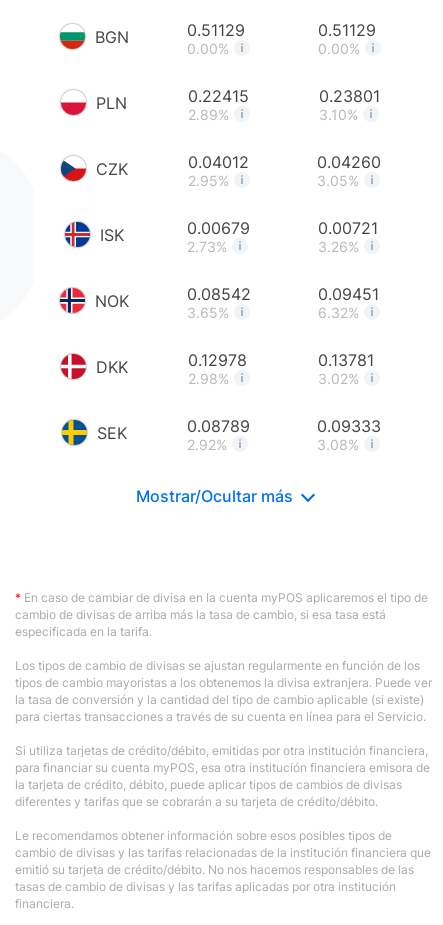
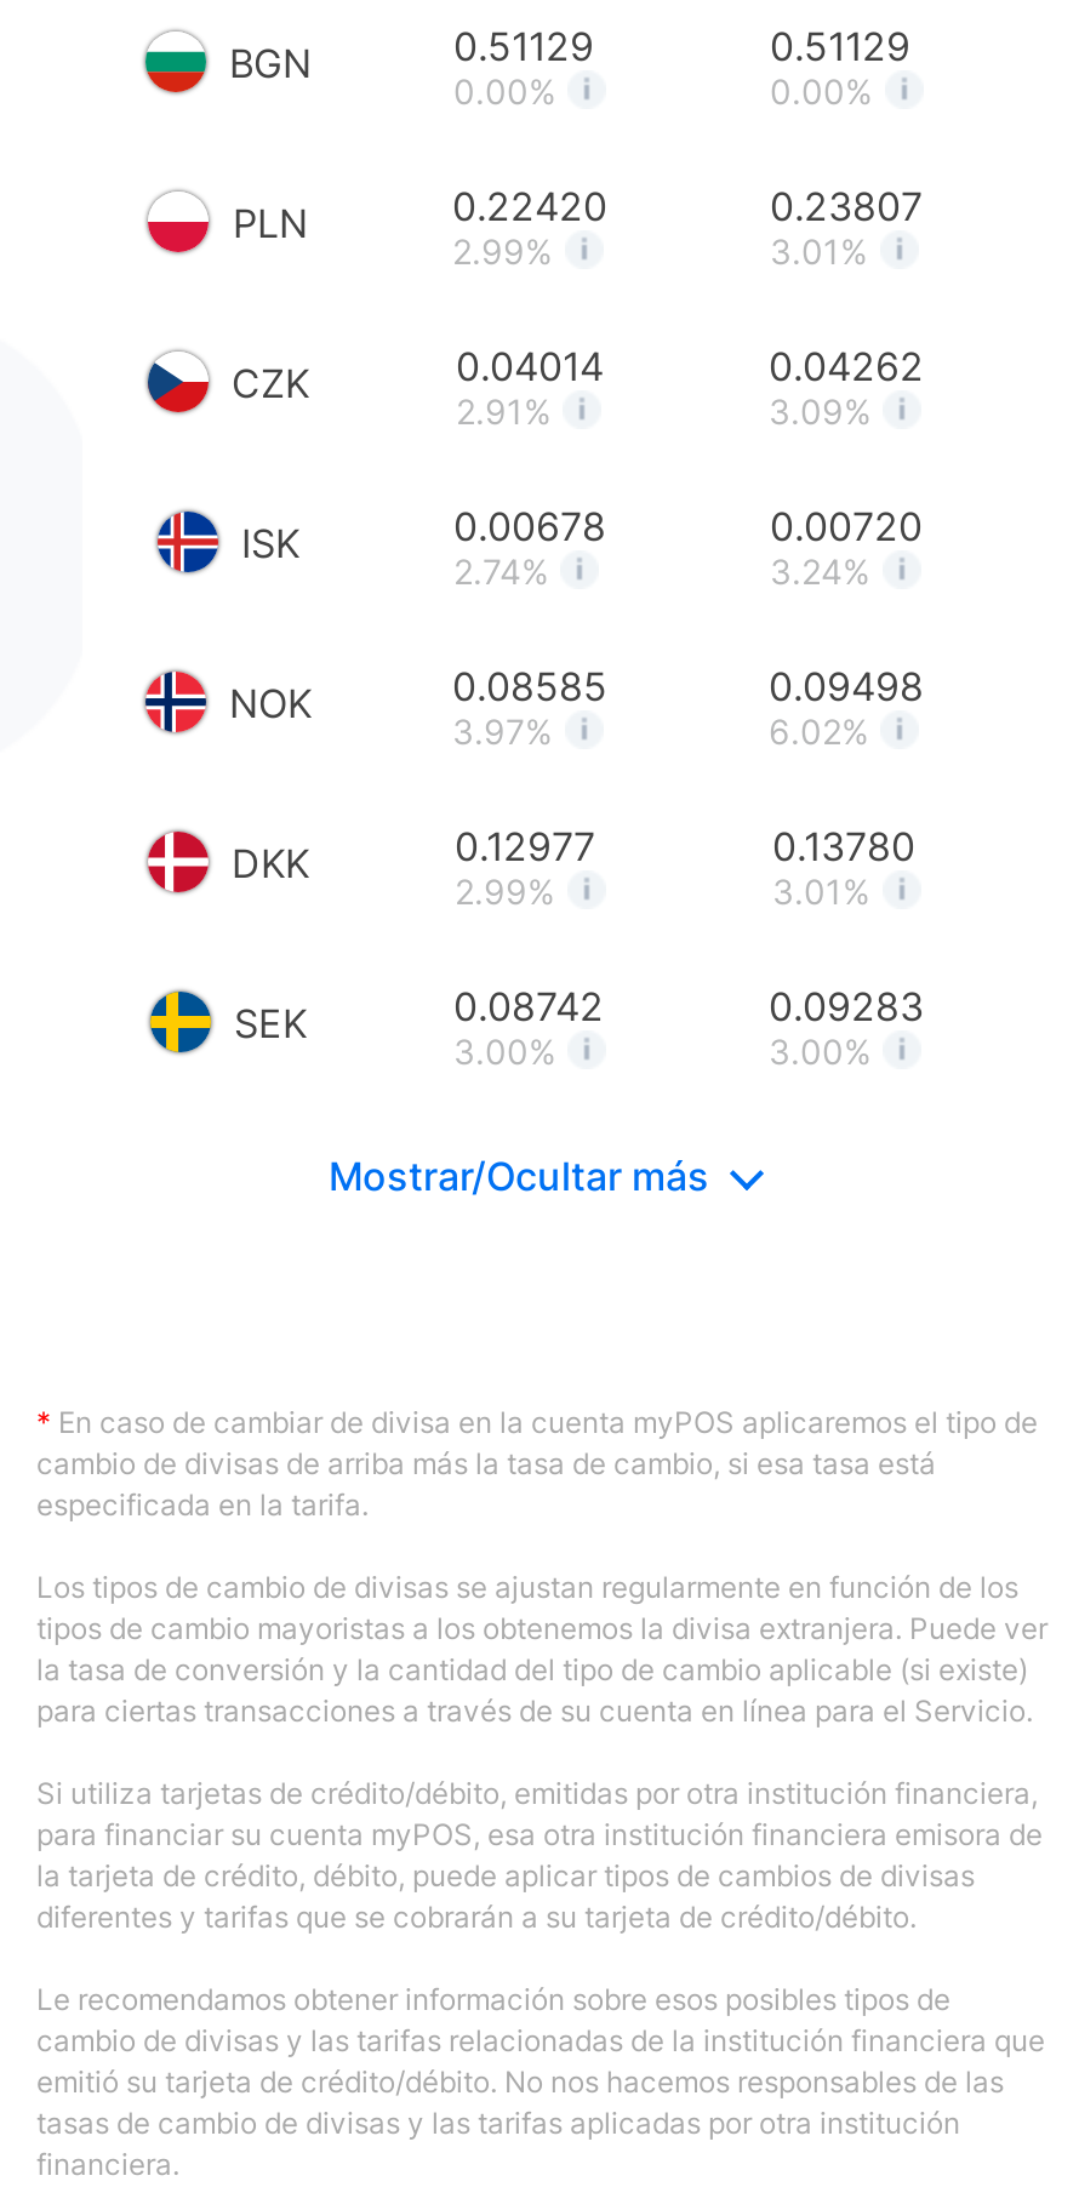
[187,86,248,106] 0.22415 -> [452,182,607,230] 0.22420
[318,86,379,106] 0.23801 -> [770,182,923,230] 0.23807
[187,106,228,123] 2.89% -> [452,230,552,272] 2.99%
[318,106,357,123] 3.10% -> [770,230,867,272] 3.01%
[187,152,248,172] 0.04012 -> [456,342,604,390] 0.04014
[317,152,381,172] 0.04260 -> [769,342,924,390] 0.04262
[187,172,228,189] 2.95% -> [456,390,550,432] 2.91%
[317,172,359,189] 3.05% -> [769,390,870,432] 3.09%
[187,218,250,238] 0.00679 -> [453,502,606,550] 0.00678
[318,218,378,238] 0.00721 -> [770,502,923,550] 0.00720
[187,238,227,255] 2.73% -> [453,550,548,592] 2.74%
[318,238,359,255] 3.26% -> [770,550,869,592] 3.24%
[186,284,250,304] 0.08542 -> [452,662,607,710] 0.08585
[318,284,379,304] 0.09451 -> [769,662,924,710] 0.09498
[186,304,228,321] 3.65% -> [452,710,552,752] 3.97%
[318,304,359,321] 6.32% -> [769,710,868,752] 6.02%
[187,350,246,370] 0.12978 -> [455,822,595,870] 0.12977
[318,350,374,370] 0.13781 -> [772,822,915,870] 0.13780
[187,370,228,387] 2.98% -> [455,870,554,912] 2.99%
[318,370,359,387] 3.02% -> [772,870,869,912] 3.01%
[187,416,250,436] 0.08789 -> [453,982,604,1030] 0.08742
[317,416,381,436] 0.09333 -> [769,982,924,1030] 0.09283
[187,436,227,453] 2.92% -> [453,1030,555,1072] 3.00%
[317,436,359,453] 3.08% -> [769,1030,870,1072] 3.00%

